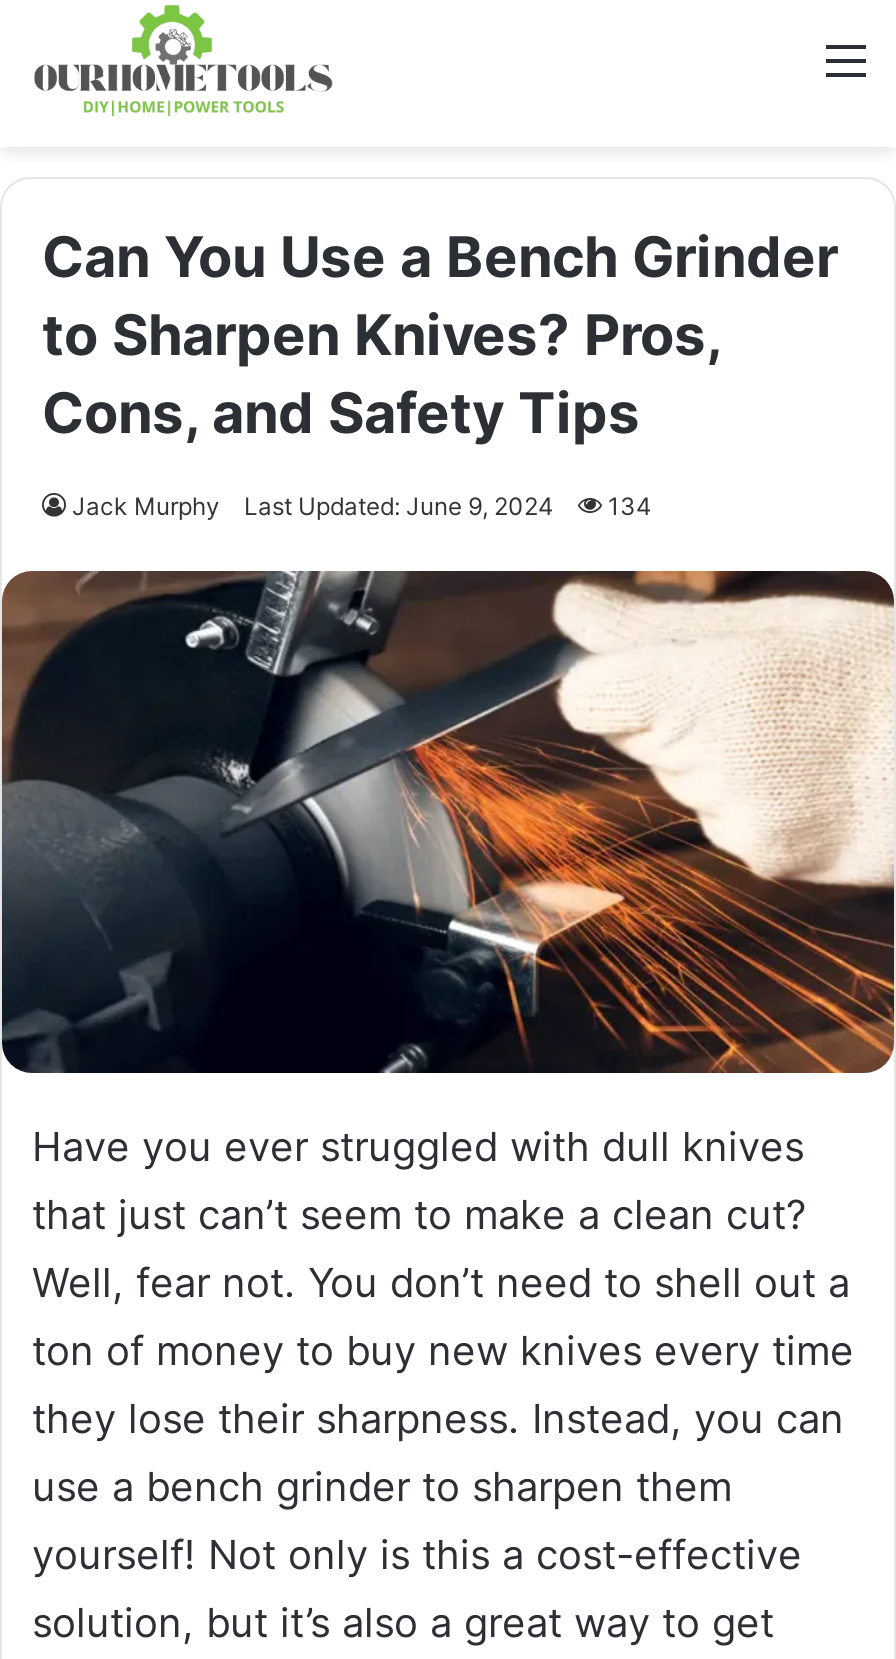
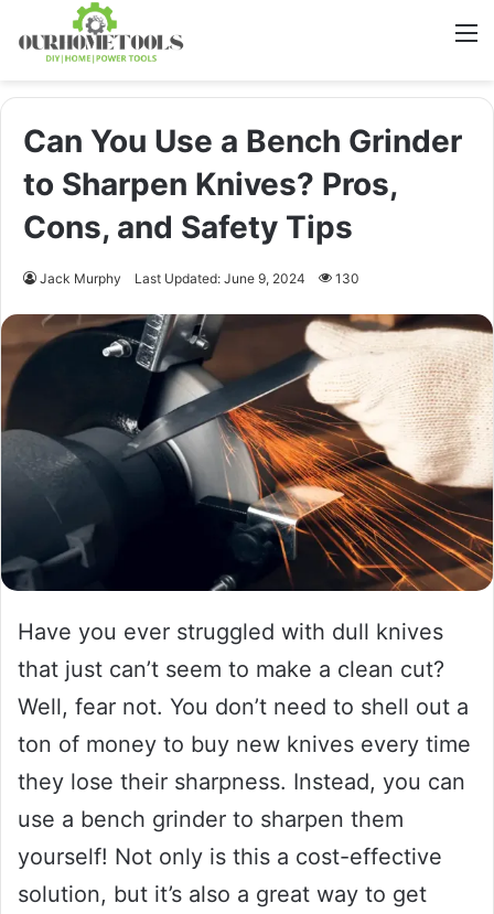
[72,491,652,521] Jack Murphy Last Updated: June 9, 2024 134 -> [40,270,359,287] Jack Murphy Last Updated: June 9, 2024 130

